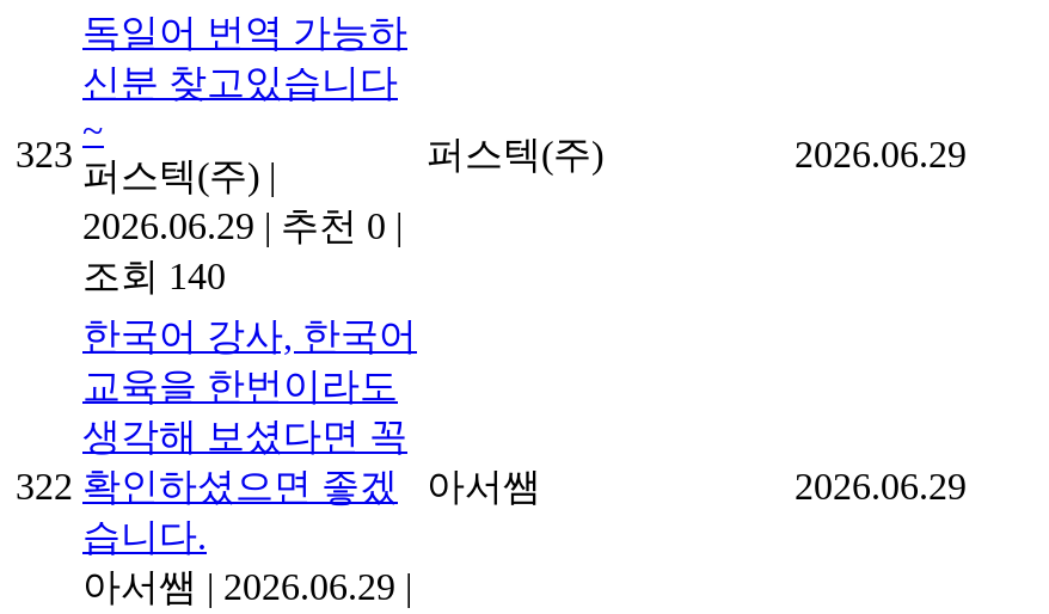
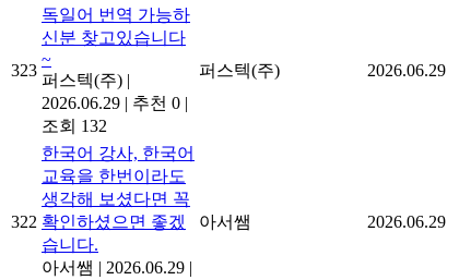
[82,257,226,297] 조회 140 -> [42,117,107,136] 조회 132

